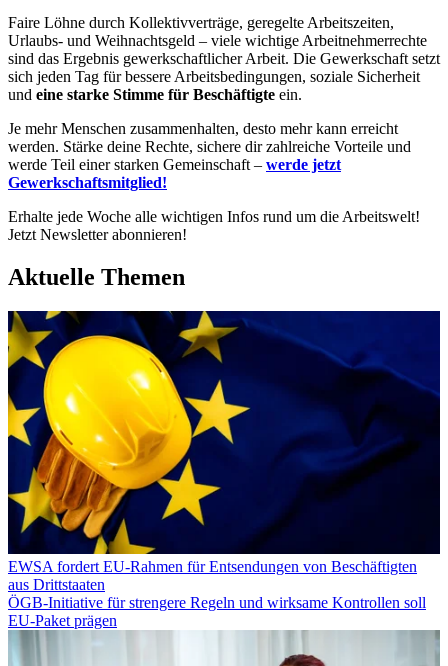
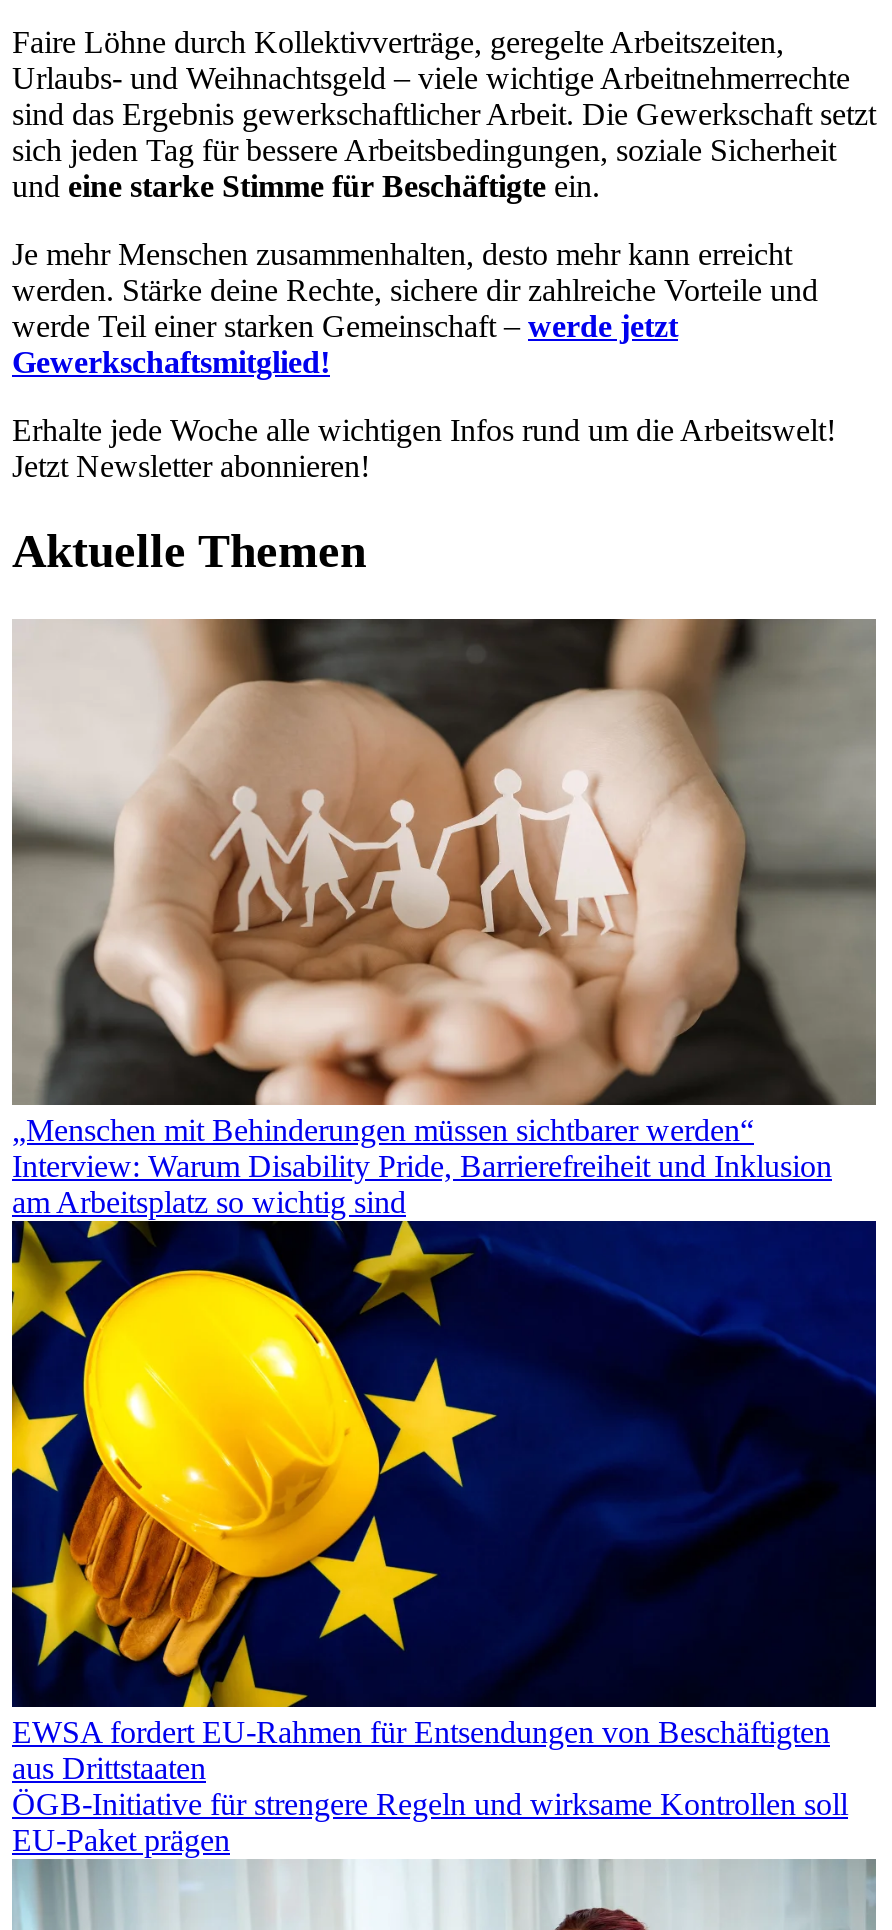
none -> [10,616,878,1218] [image] | „Menschen mit Behinderungen müssen sichtbarer werden“ | Interview: Warum Disability Pride, Barrierefreiheit und Inklusion | am Arbeitsplatz so wichtig sind

